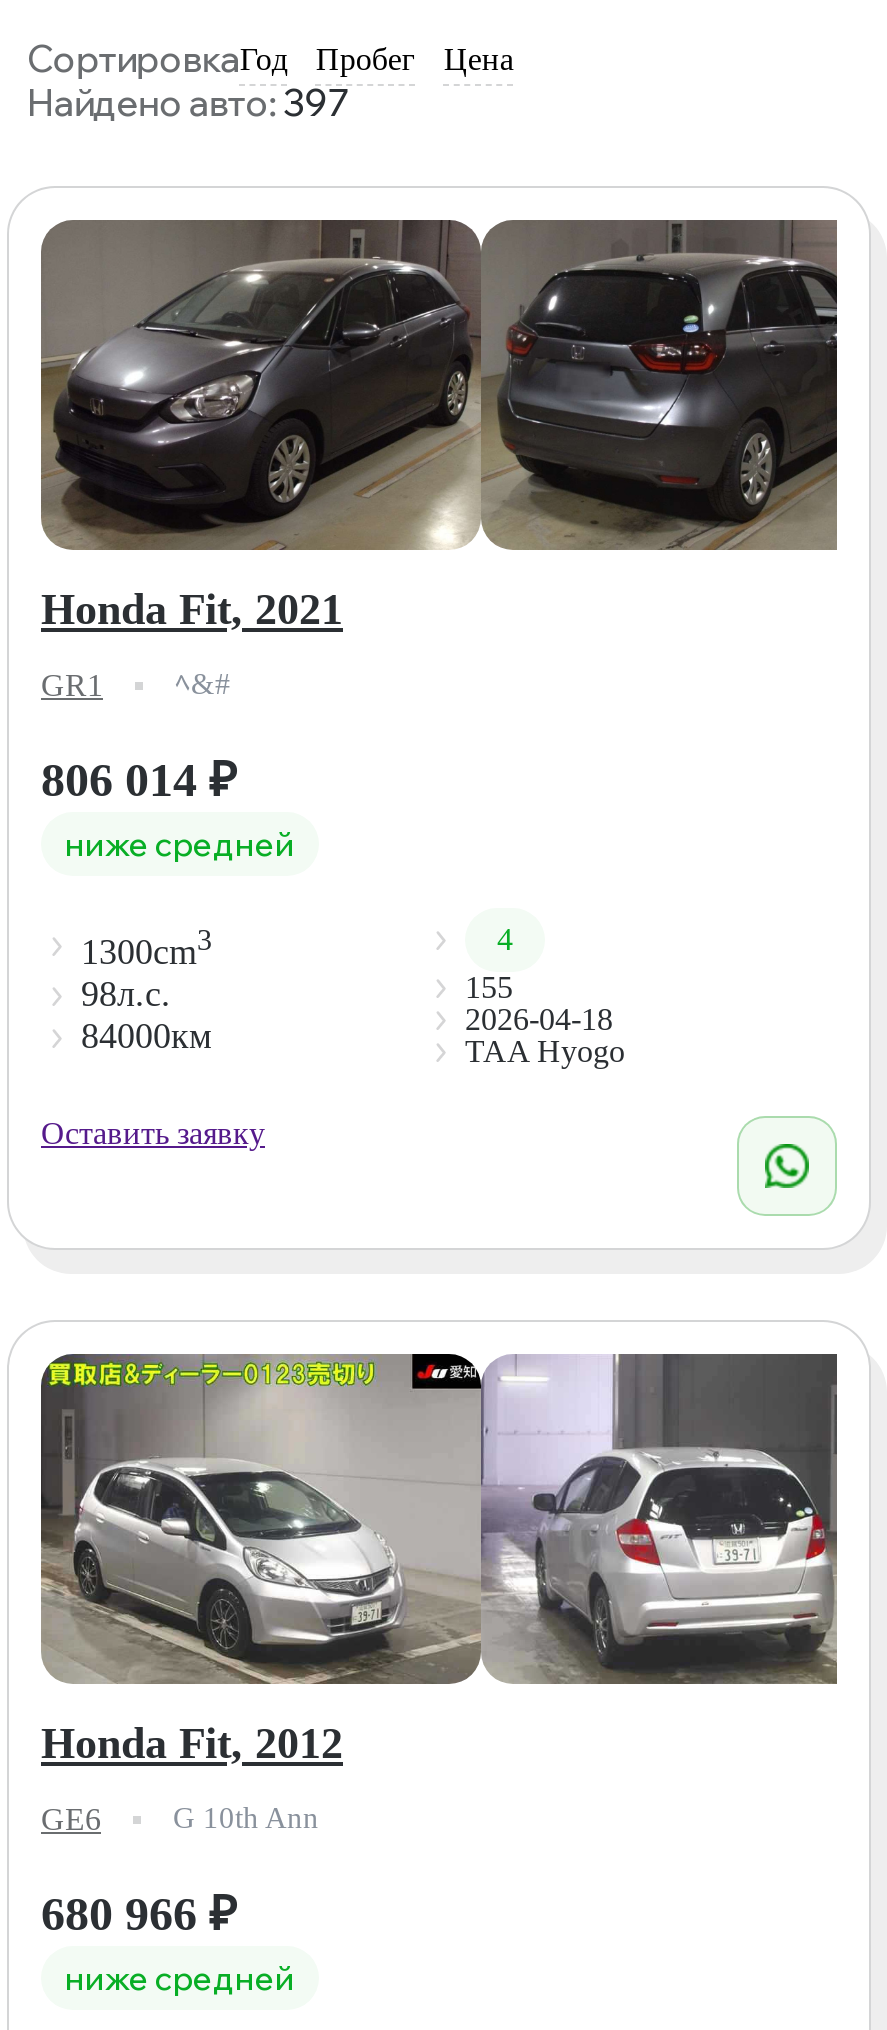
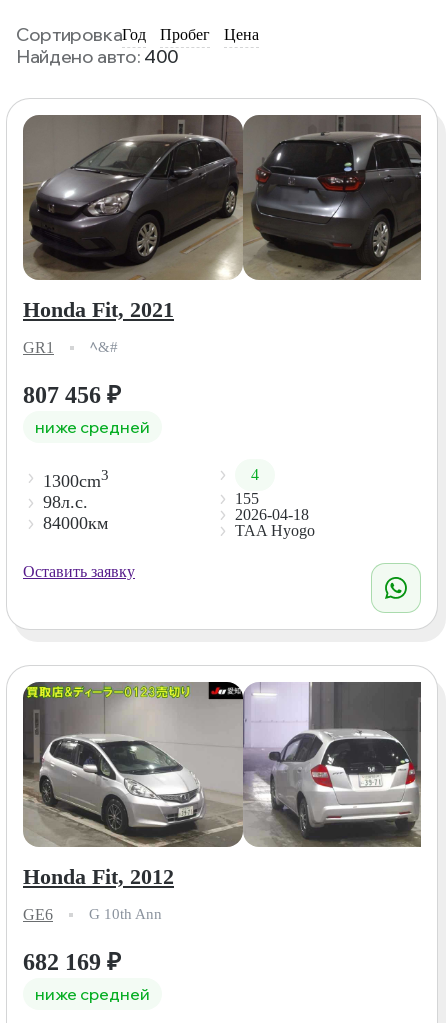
[27,80,349,126] Найдено авто: 397 -> [16,45,179,68] Найдено авто: 400
[41,754,237,806] 806 014 ₽ -> [23,382,121,408] 807 456 ₽
[41,1888,237,1940] 680 966 ₽ -> [23,949,121,975] 682 169 ₽

